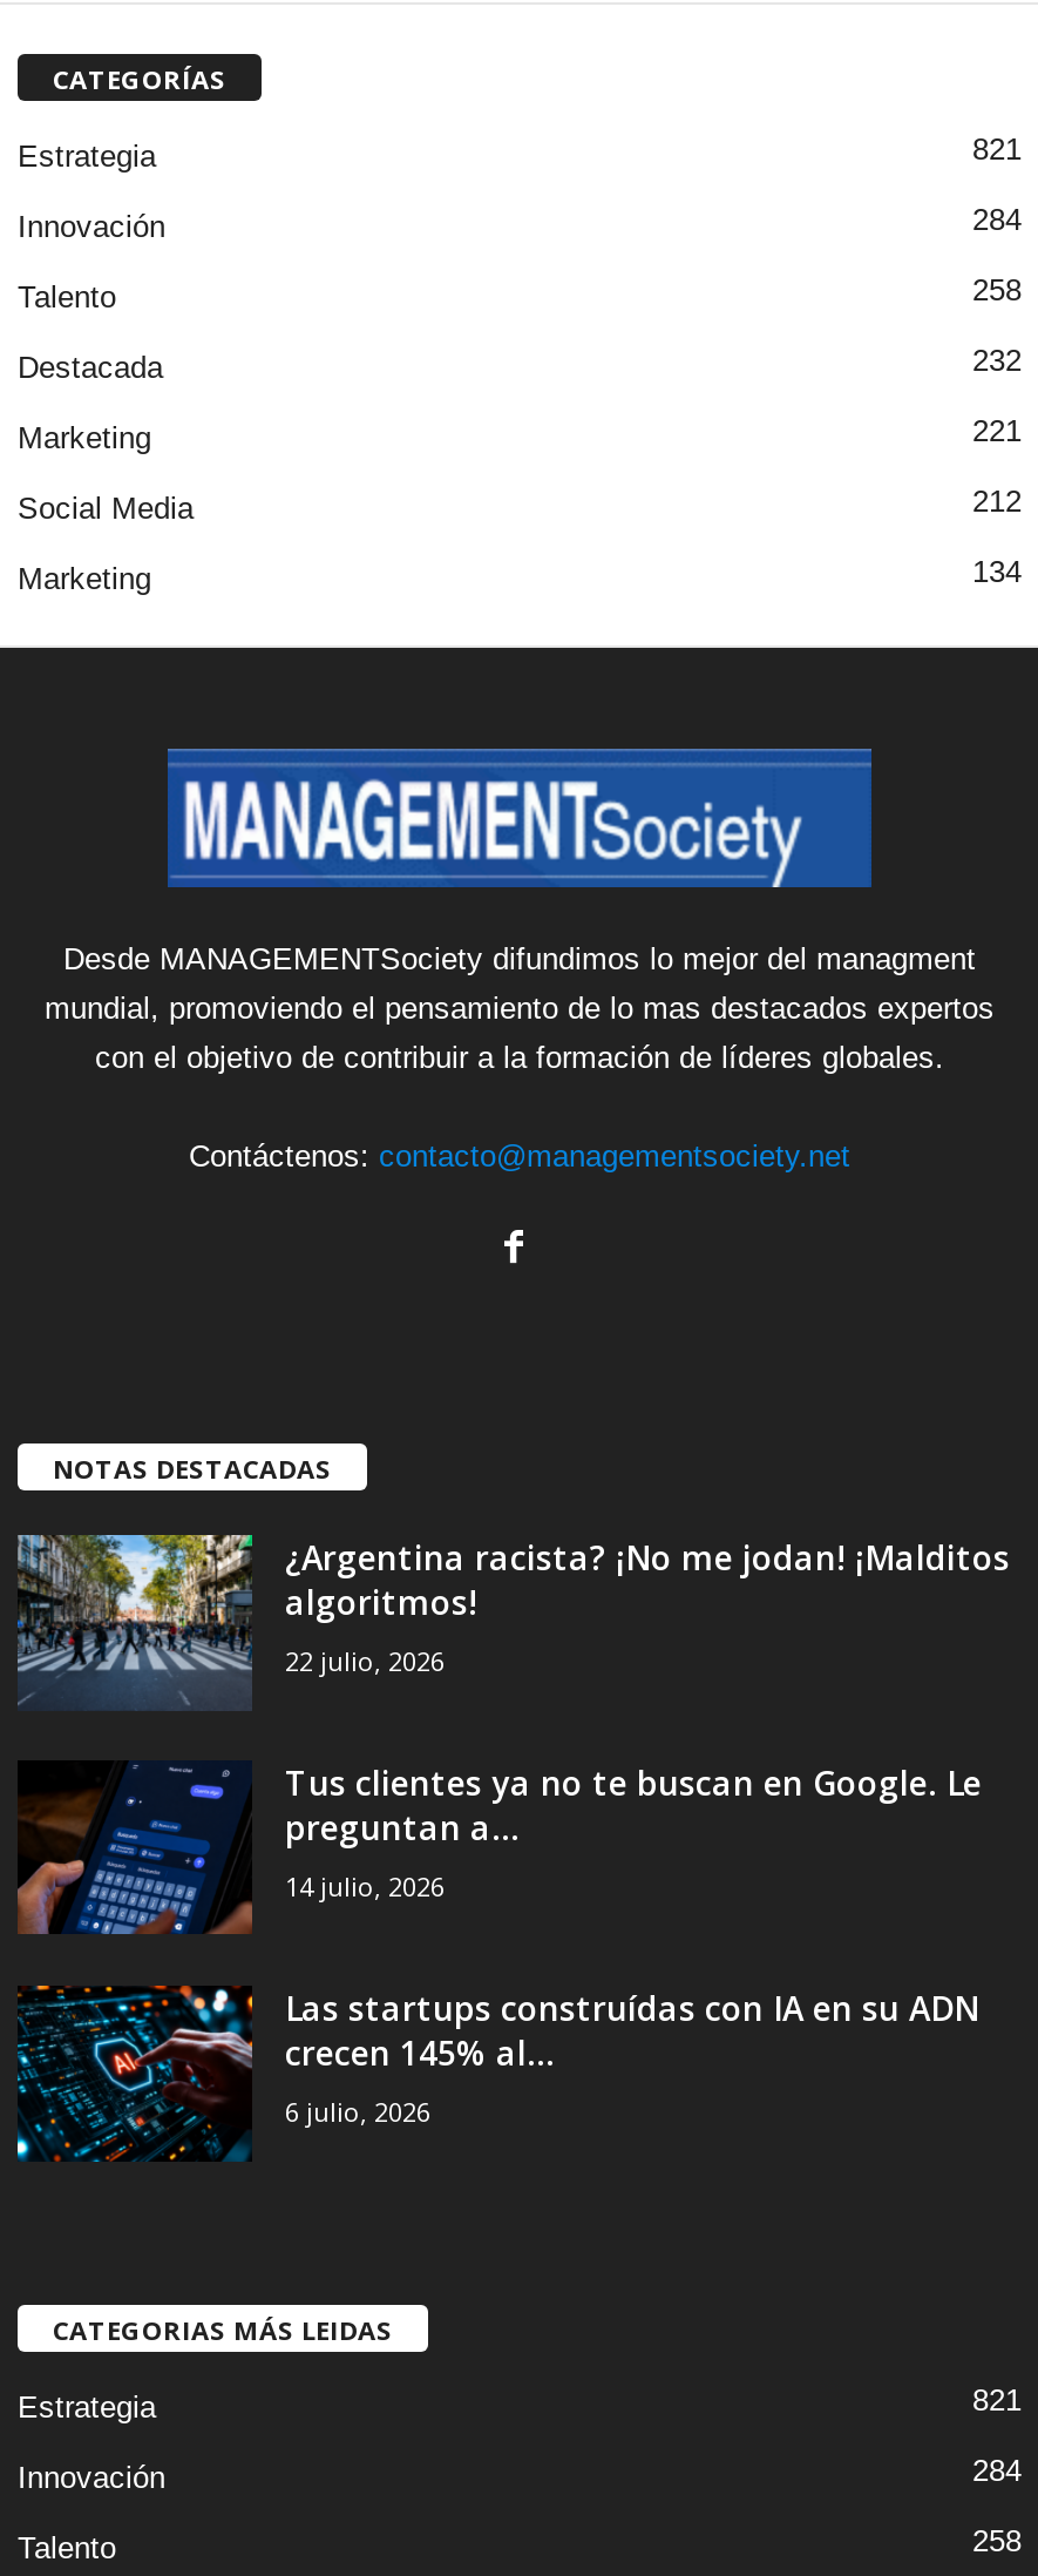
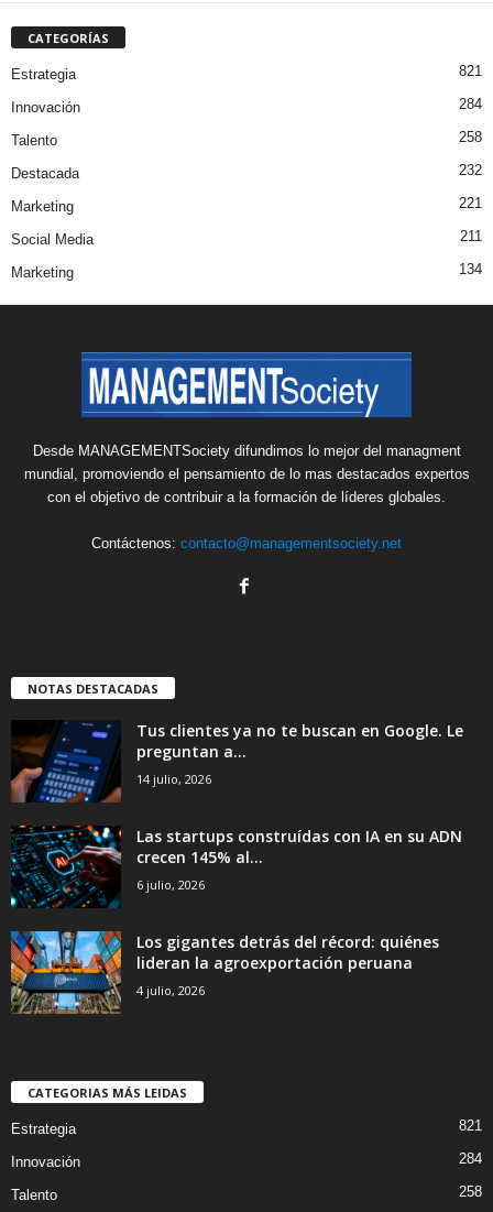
[972,482,1022,518] 212 -> [460,227,482,244] 211
[15,1533,1010,1711] [image] | ¿Argentina racista? ¡No me jodan! ¡Malditos | algoritmos! | 22 julio, 2026 -> none
moved [15,1759,982,2128] -> [10,720,463,893]: [image] | Tus clientes ya no te buscan en Google. Le | preguntan a... | 14 julio, 2026 | Las startups construídas con IA en su ADN | crecen 145% al... | 6 julio, 2026
none -> [10,930,439,1015] [image] | Los gigantes detrás del récord: quiénes | lideran la agroexportación peruana | 4 julio, 2026

